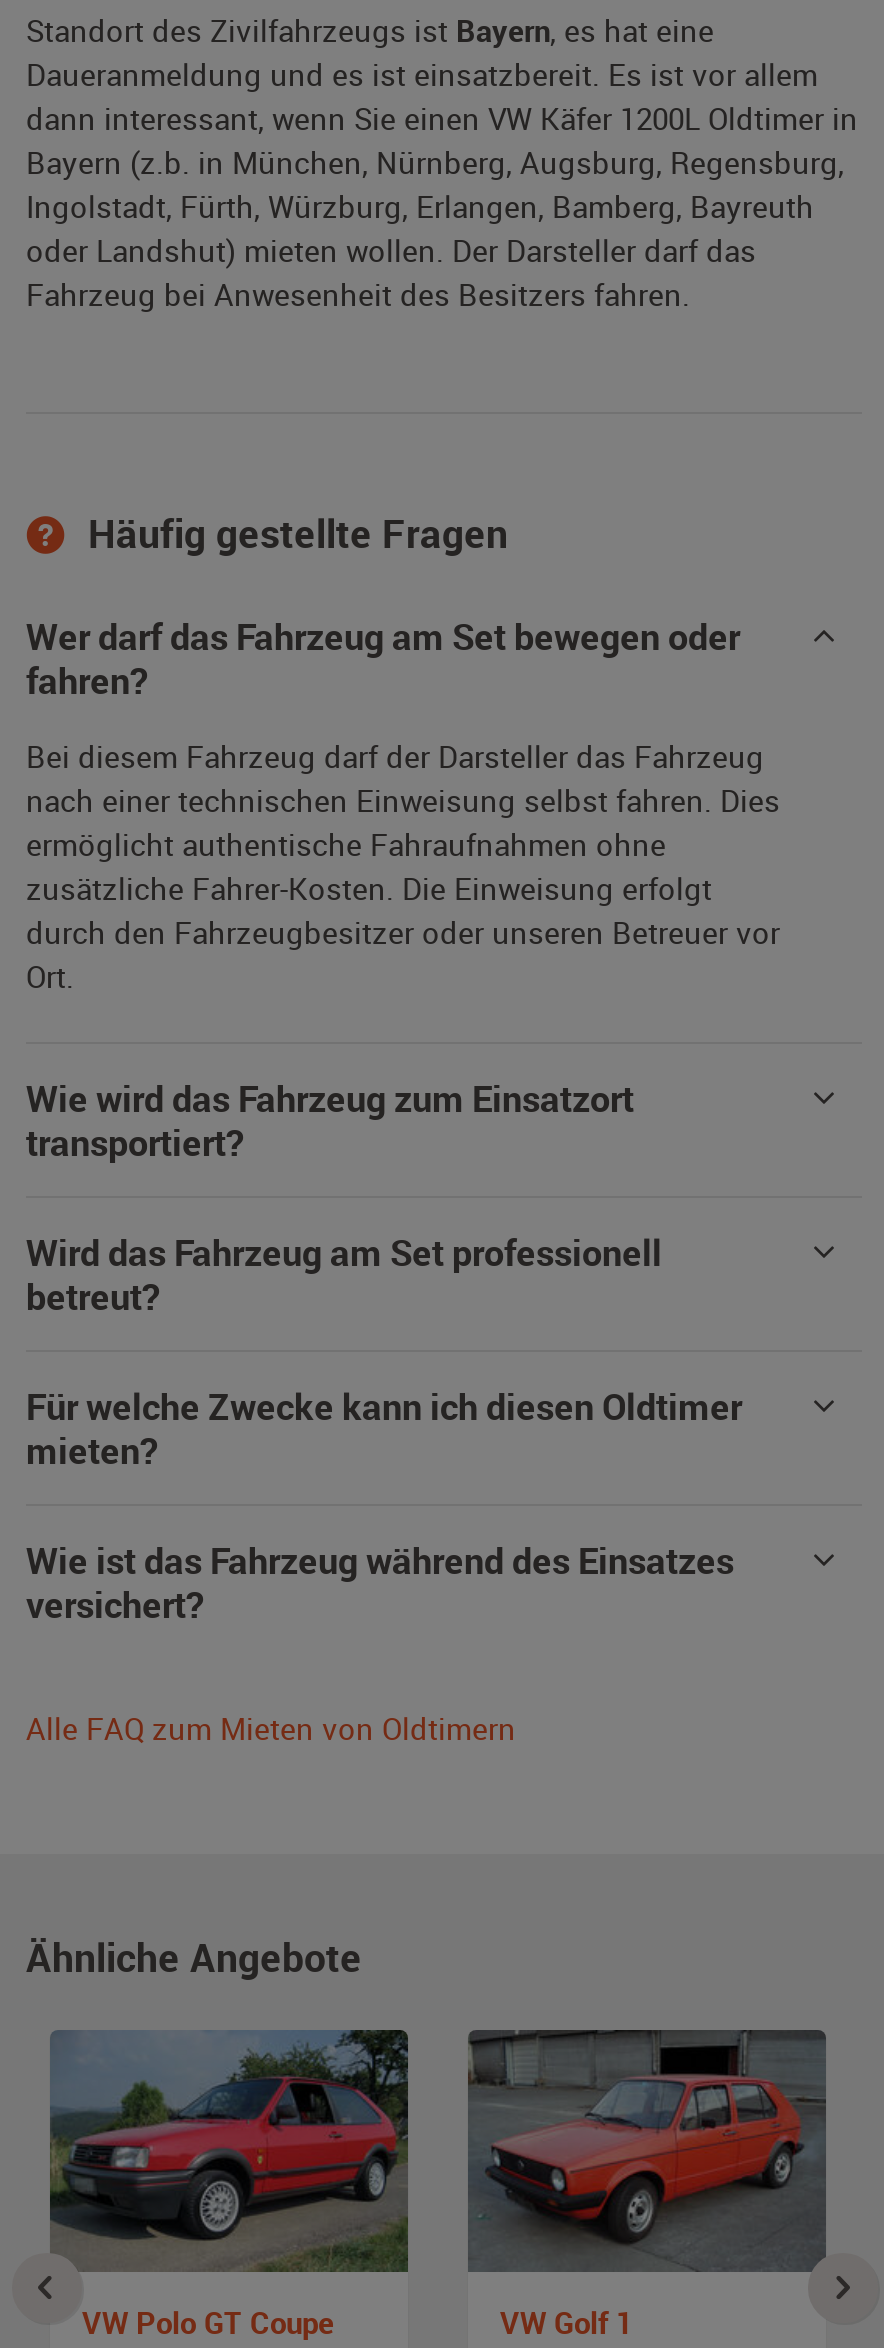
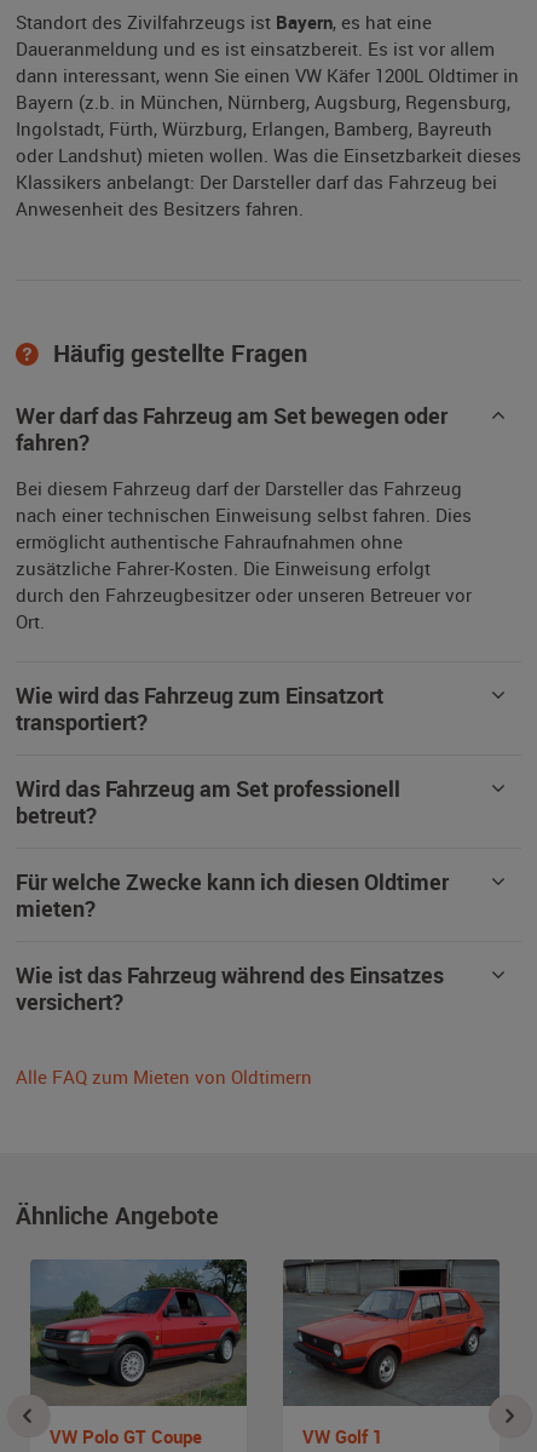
[26,231,756,315] oder Landshut) mieten wollen. Der Darsteller darf das | Fahrzeug bei Anwesenheit des Besitzers fahren. -> [16,143,521,221] oder Landshut) mieten wollen. Was die Einsetzbarkeit dieses | Klassikers anbelangt: Der Darsteller darf das Fahrzeug bei | Anwesenheit des Besitzers fahren.

